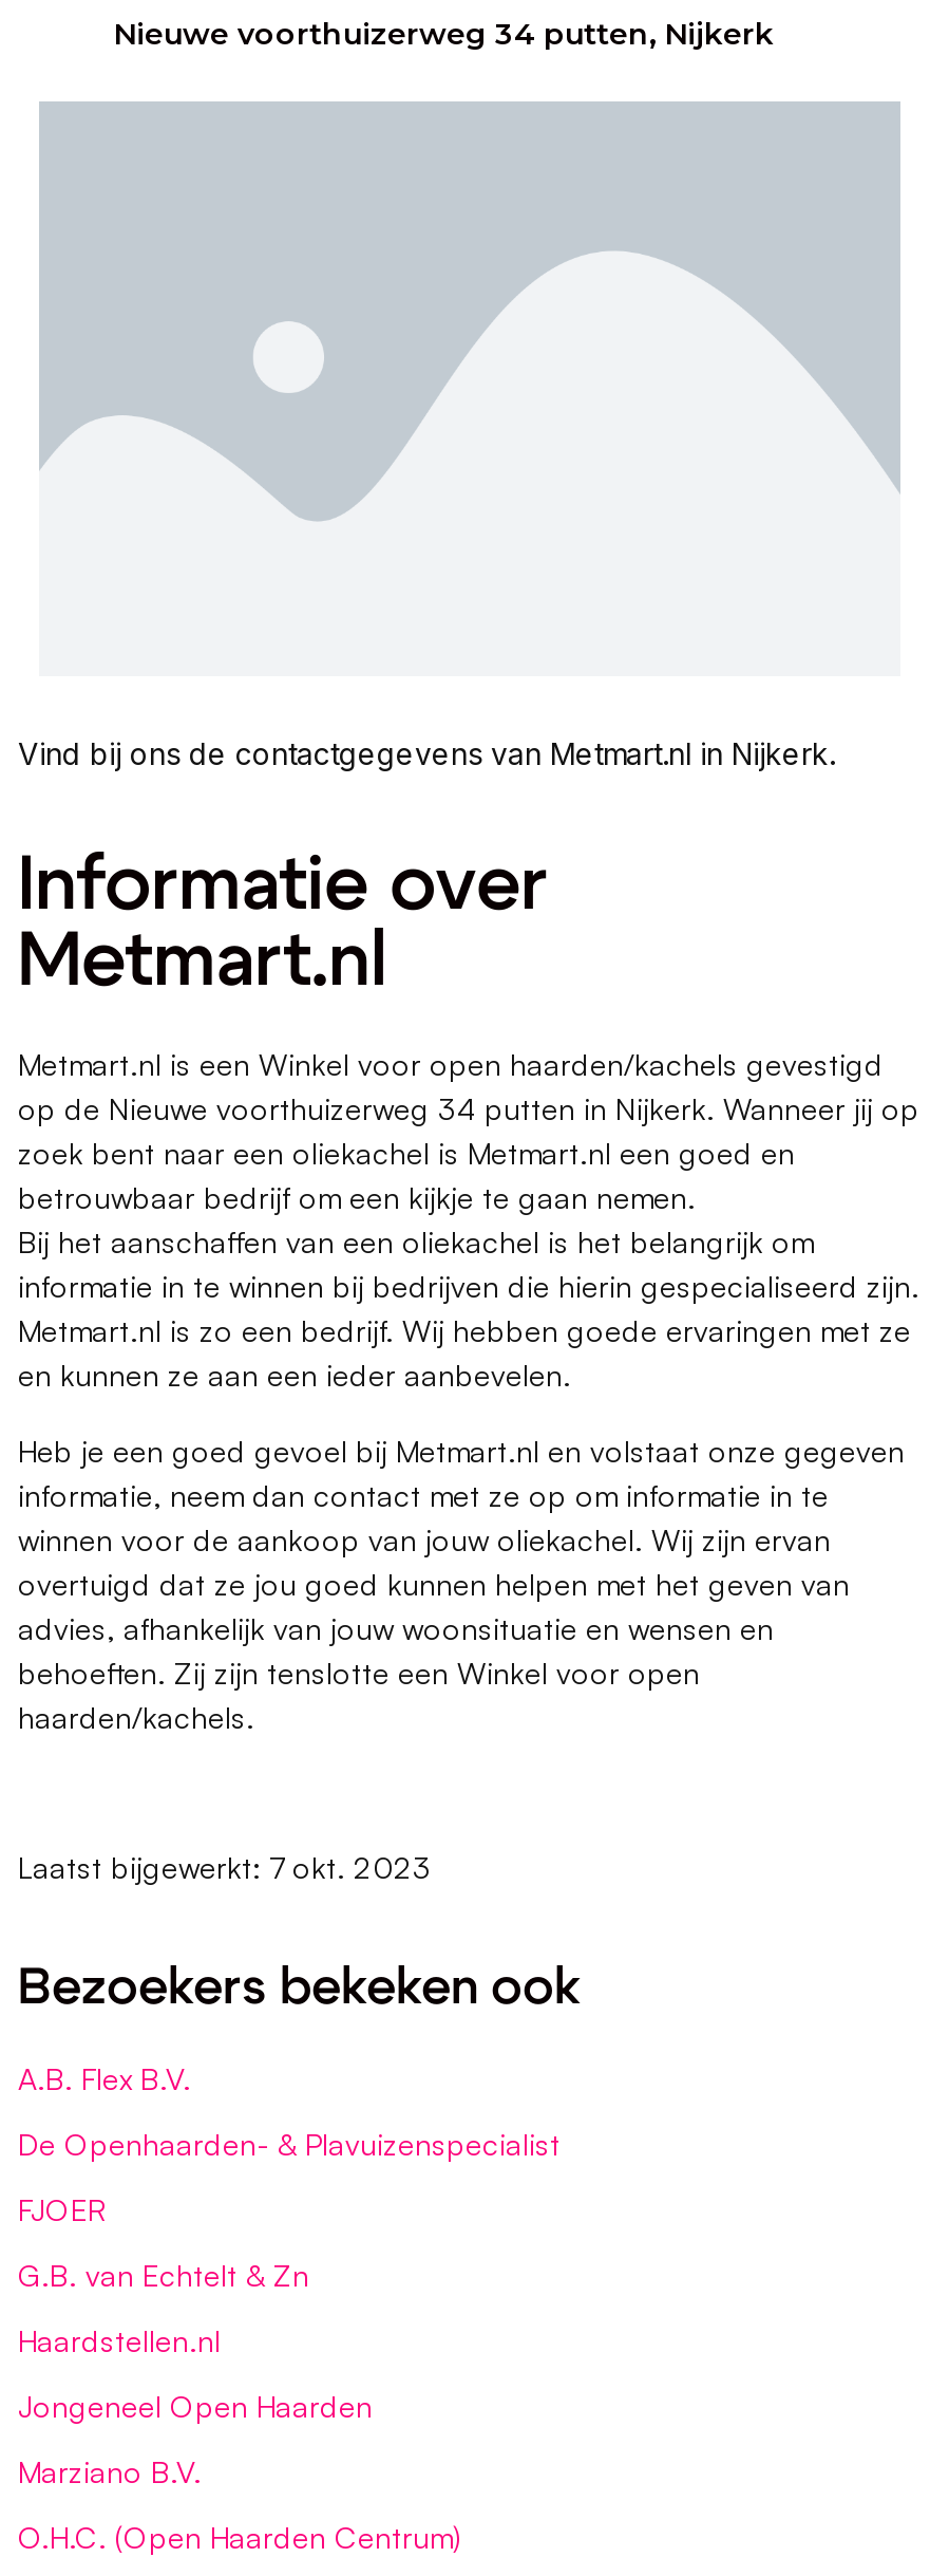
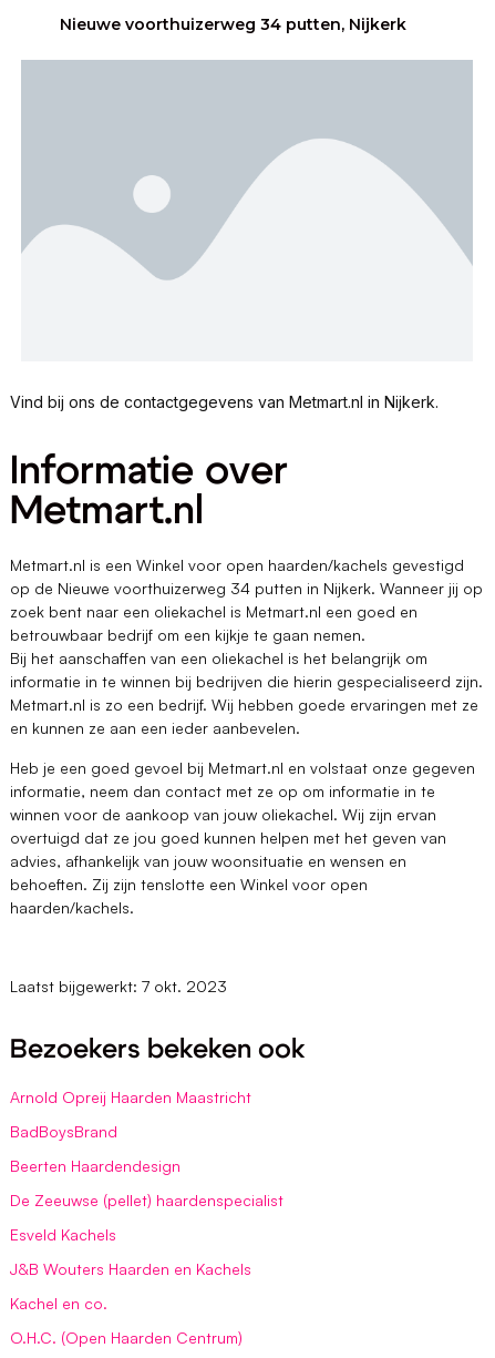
[18,2060,191,2095] A.B. Flex B.V. -> [10,1087,251,1106] Arnold Opreij Haarden Maastricht
[18,2125,561,2161] De Openhaarden- & Plavuizenspecialist -> [10,1121,117,1140] BadBoysBrand
[18,2191,107,2226] FJOER -> [10,1156,181,1175] Beerten Haardendesign
[18,2256,309,2292] G.B. van Echtelt & Zn -> [10,1190,283,1209] De Zeeuwse (pellet) haardenspecialist
[18,2322,221,2357] Haardstellen.nl -> [10,1225,116,1243] Esveld Kachels
[18,2387,373,2423] Jongeneel Open Haarden -> [10,1259,251,1278] J&B Wouters Haarden en Kachels
[18,2453,202,2489] Marziano B.V. -> [10,1293,107,1312] Kachel en co.

